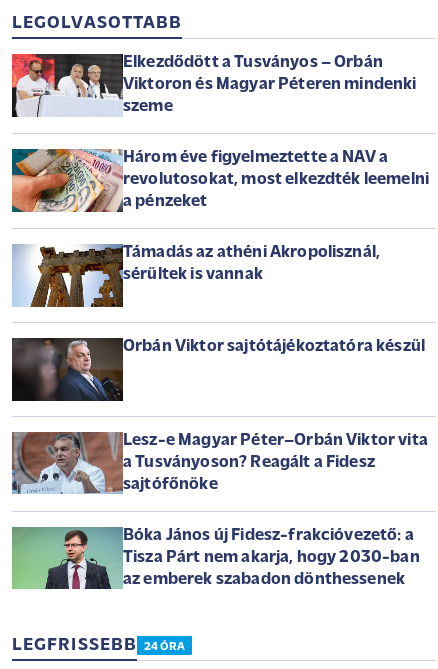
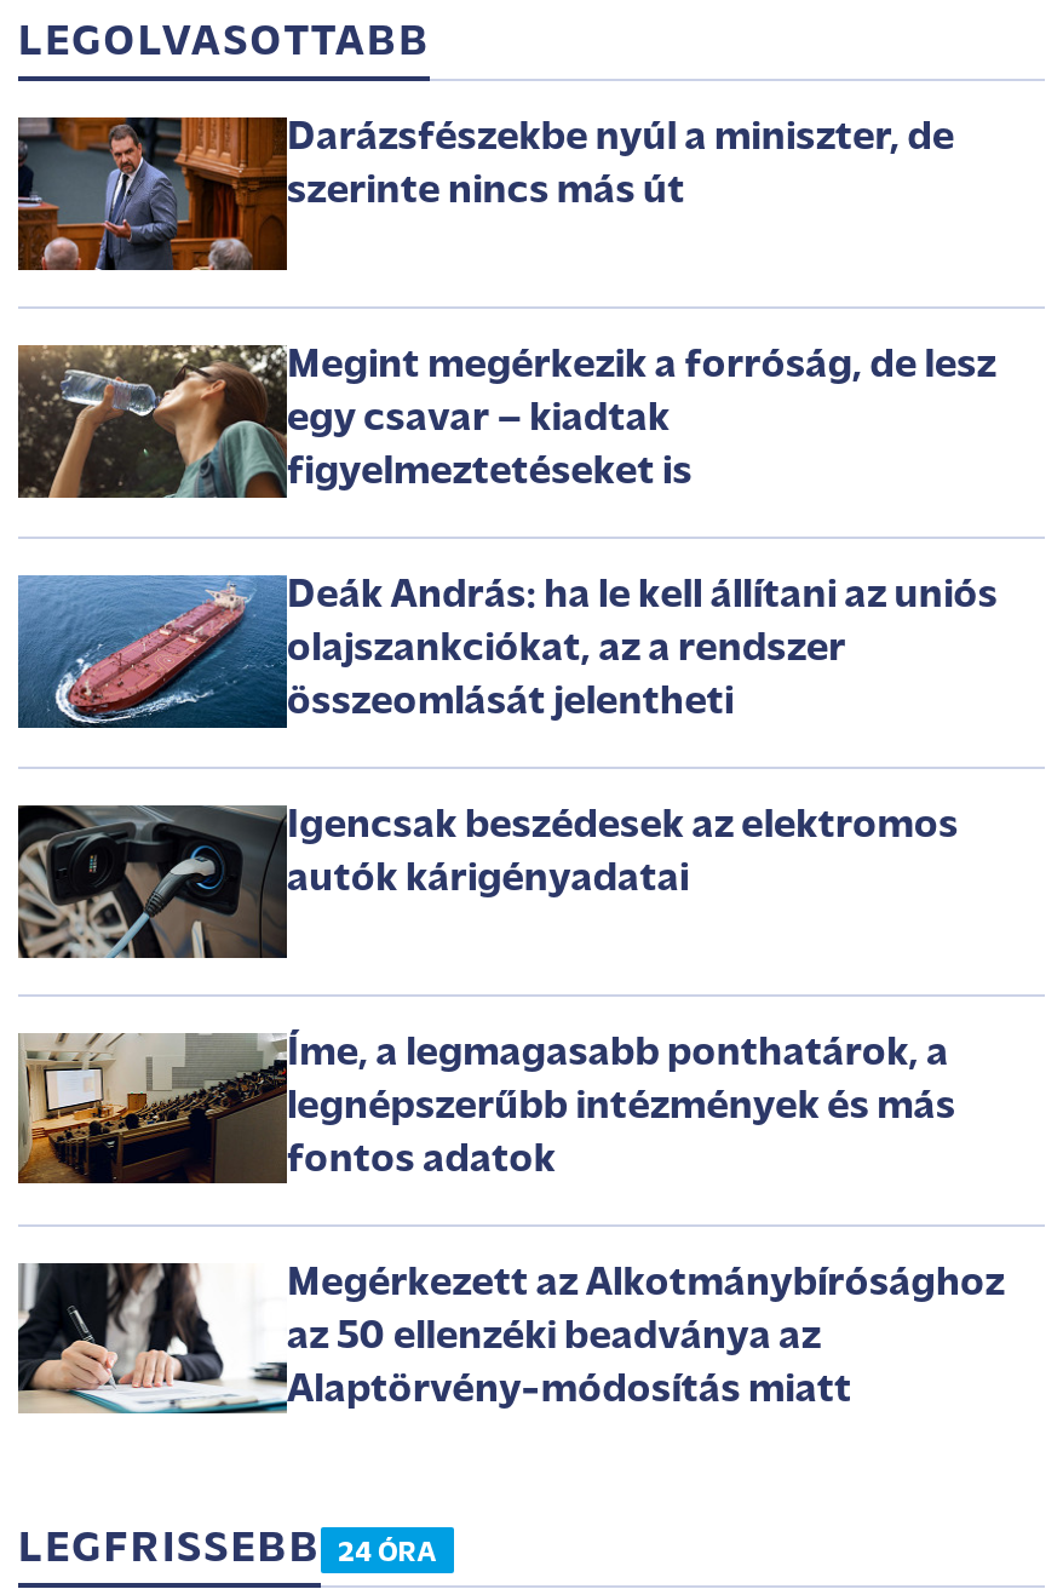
[11,53,417,118] [image] | Elkezdődött a Tusványos – Orbán | Viktoron és Magyar Péteren mindenki | szeme -> [16,115,954,273] [image] | Darázsfészekbe nyúl a miniszter, de | szerinte nincs más út
[11,148,429,213] [image] | Három éve figyelmeztette a NAV a | revolutosokat, most elkezdték leemelni | a pénzeket -> [16,343,996,500] [image] | Megint megérkezik a forróság, de lesz | egy csavar – kiadtak | figyelmeztetéseket is
[12,243,380,308] [image] | Támadás az athéni Akropolisznál, | sérültek is vannak -> [16,573,998,730] [image] | Deák András: ha le kell állítani az uniós | olajszankciókat, az a rendszer | összeomlását jelentheti
[12,337,425,402] [image] | Orbán Viktor sajtótájékoztatóra készül -> [16,805,958,960] [image] | Igencsak beszédesek az elektromos | autók kárigényadatai
[11,431,428,495] [image] | Lesz-e Magyar Péter–Orbán Viktor vita | a Tusványoson? Reagált a Fidesz | sajtófőnöke -> [16,1032,955,1186] [image] | Íme, a legmagasabb ponthatárok, a | legnépszerűbb intézmények és más | fontos adatok
[11,526,420,590] [image] | Bóka János új Fidesz-frakcióvezető: a | Tisza Párt nem akarja, hogy 2030-ban | az emberek szabadon dönthessenek -> [16,1261,1005,1416] [image] | Megérkezett az Alkotmánybírósághoz | az 50 ellenzéki beadványa az | Alaptörvény-módosítás miatt

